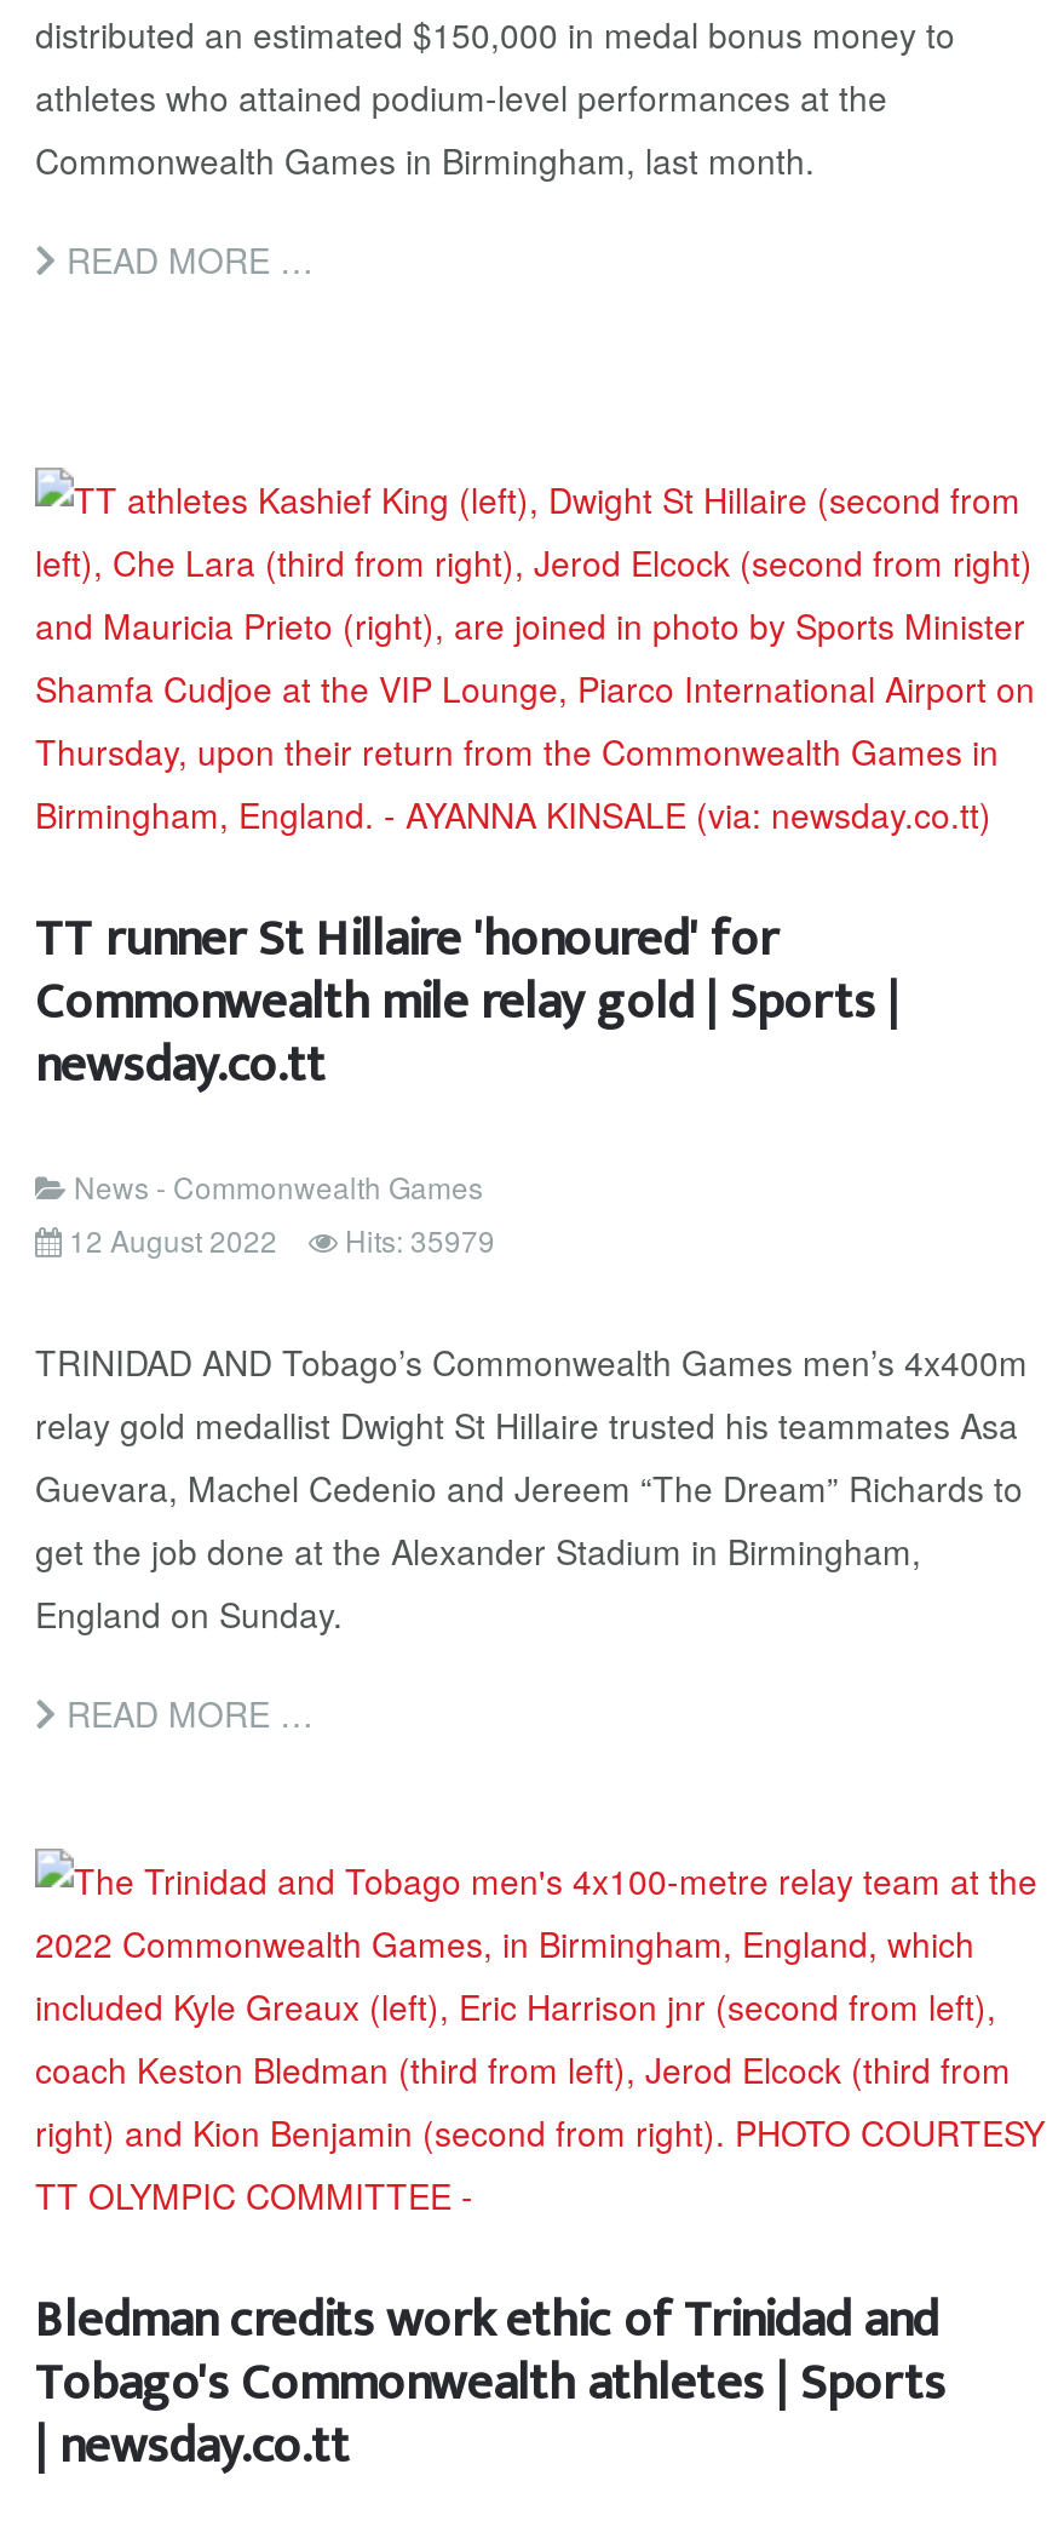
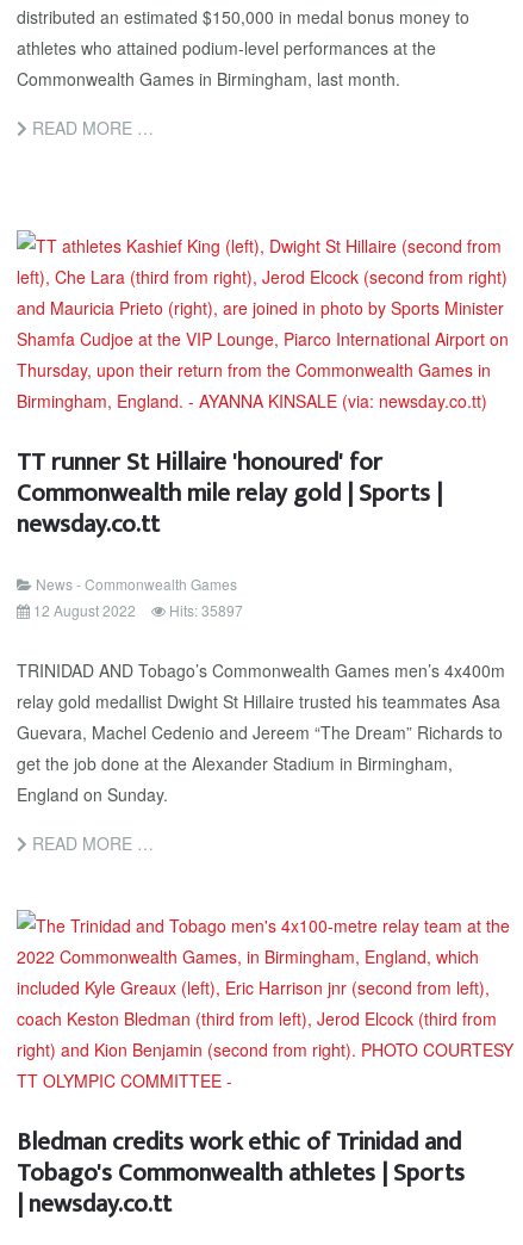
[69,1219,495,1260] 12 August 2022 Hits: 35979 -> [33,600,243,620] 12 August 2022 Hits: 35897

